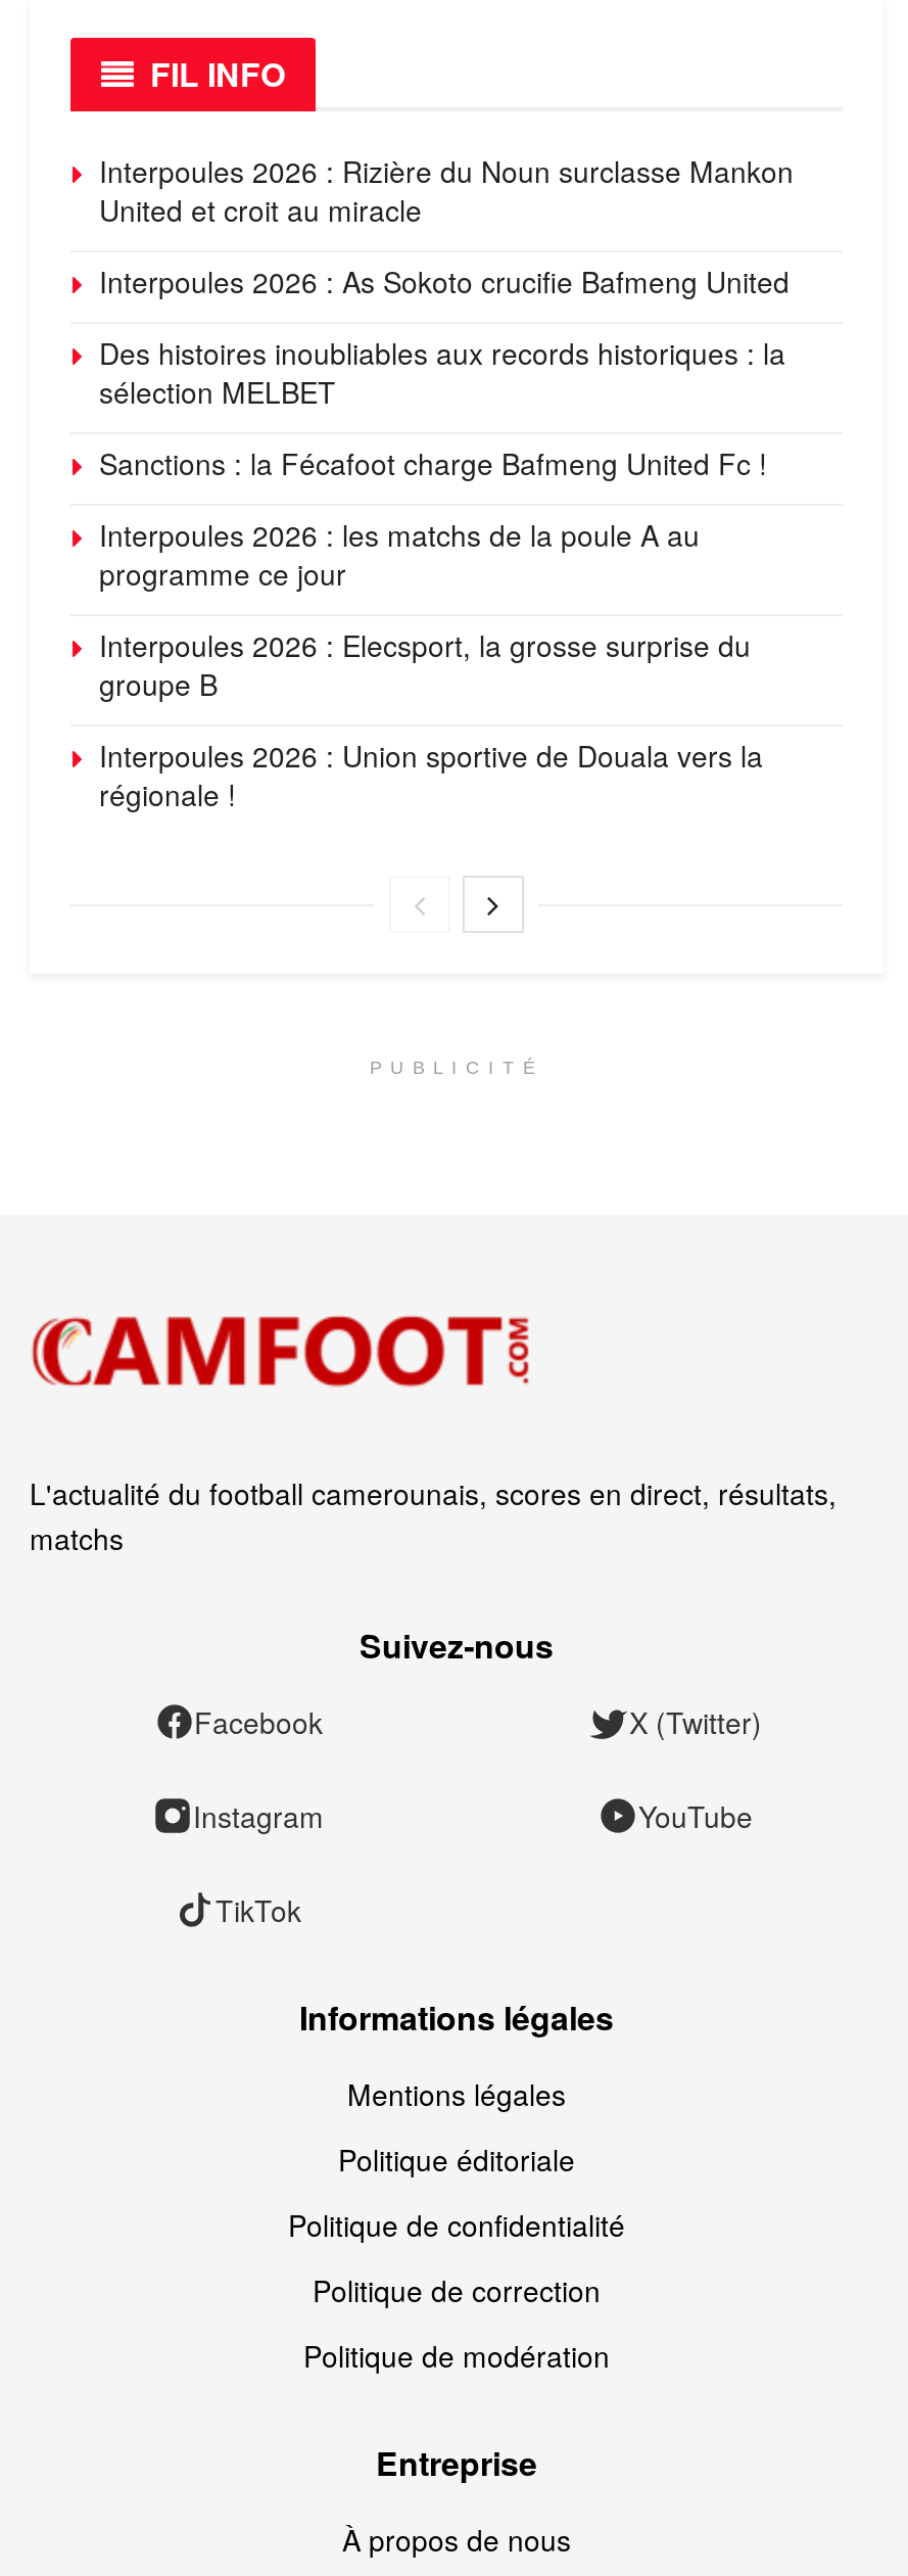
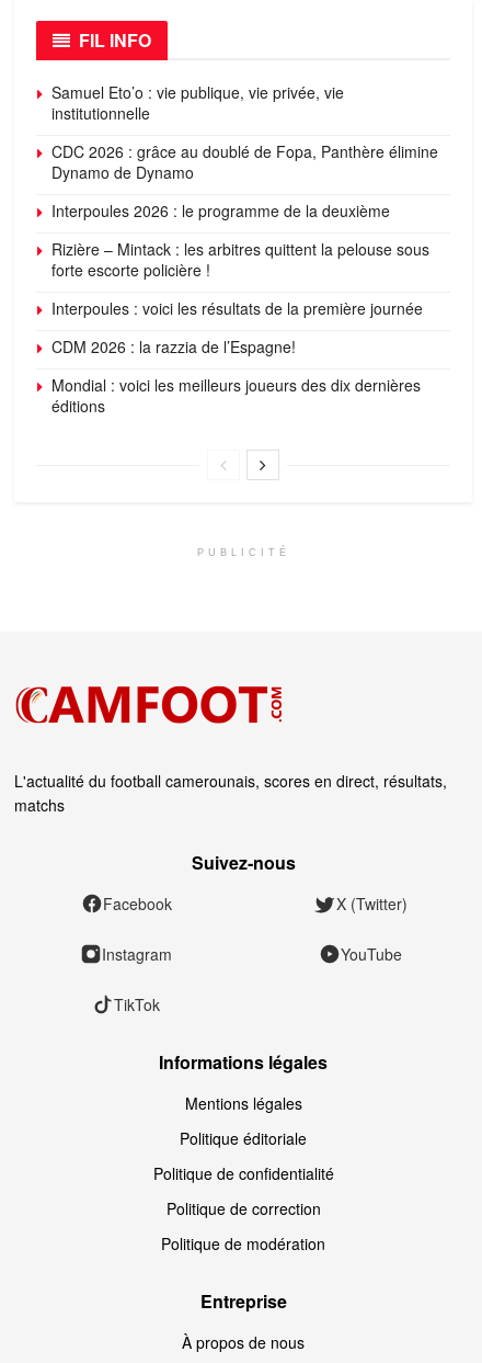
[99,150,794,230] Interpoules 2026 : Rizière du Noun surclasse Mankon | United et croit au miracle -> [51,81,344,124] Samuel Eto’o : vie publique, vie privée, vie | institutionnelle
[99,261,790,301] Interpoules 2026 : As Sokoto crucifie Bafmeng United -> [51,140,438,183] CDC 2026 : grâce au doublé de Fopa, Panthère élimine | Dynamo de Dynamo
[99,332,785,412] Des histoires inoubliables aux records historiques : la | sélection MELBET -> [51,200,390,222] Interpoules 2026 : le programme de la deuxième
[99,442,767,483] Sanctions : la Fécafoot charge Bafmeng United Fc ! -> [51,238,429,281] Rizière – Mintack : les arbitres quittent la pelouse sous | forte escorte policière !
[99,514,700,594] Interpoules 2026 : les matchs de la poule A au | programme ce jour -> [51,297,423,319] Interpoules : voici les résultats de la première journée
[99,624,751,704] Interpoules 2026 : Elecsport, la grosse surprise du | groupe B -> [51,336,296,357] CDM 2026 : la razzia de l’Espagne!
[99,735,763,814] Interpoules 2026 : Union sportive de Douala vers la | régionale ! -> [51,374,421,417] Mondial : voici les meilleurs joueurs des dix dernières | éditions

